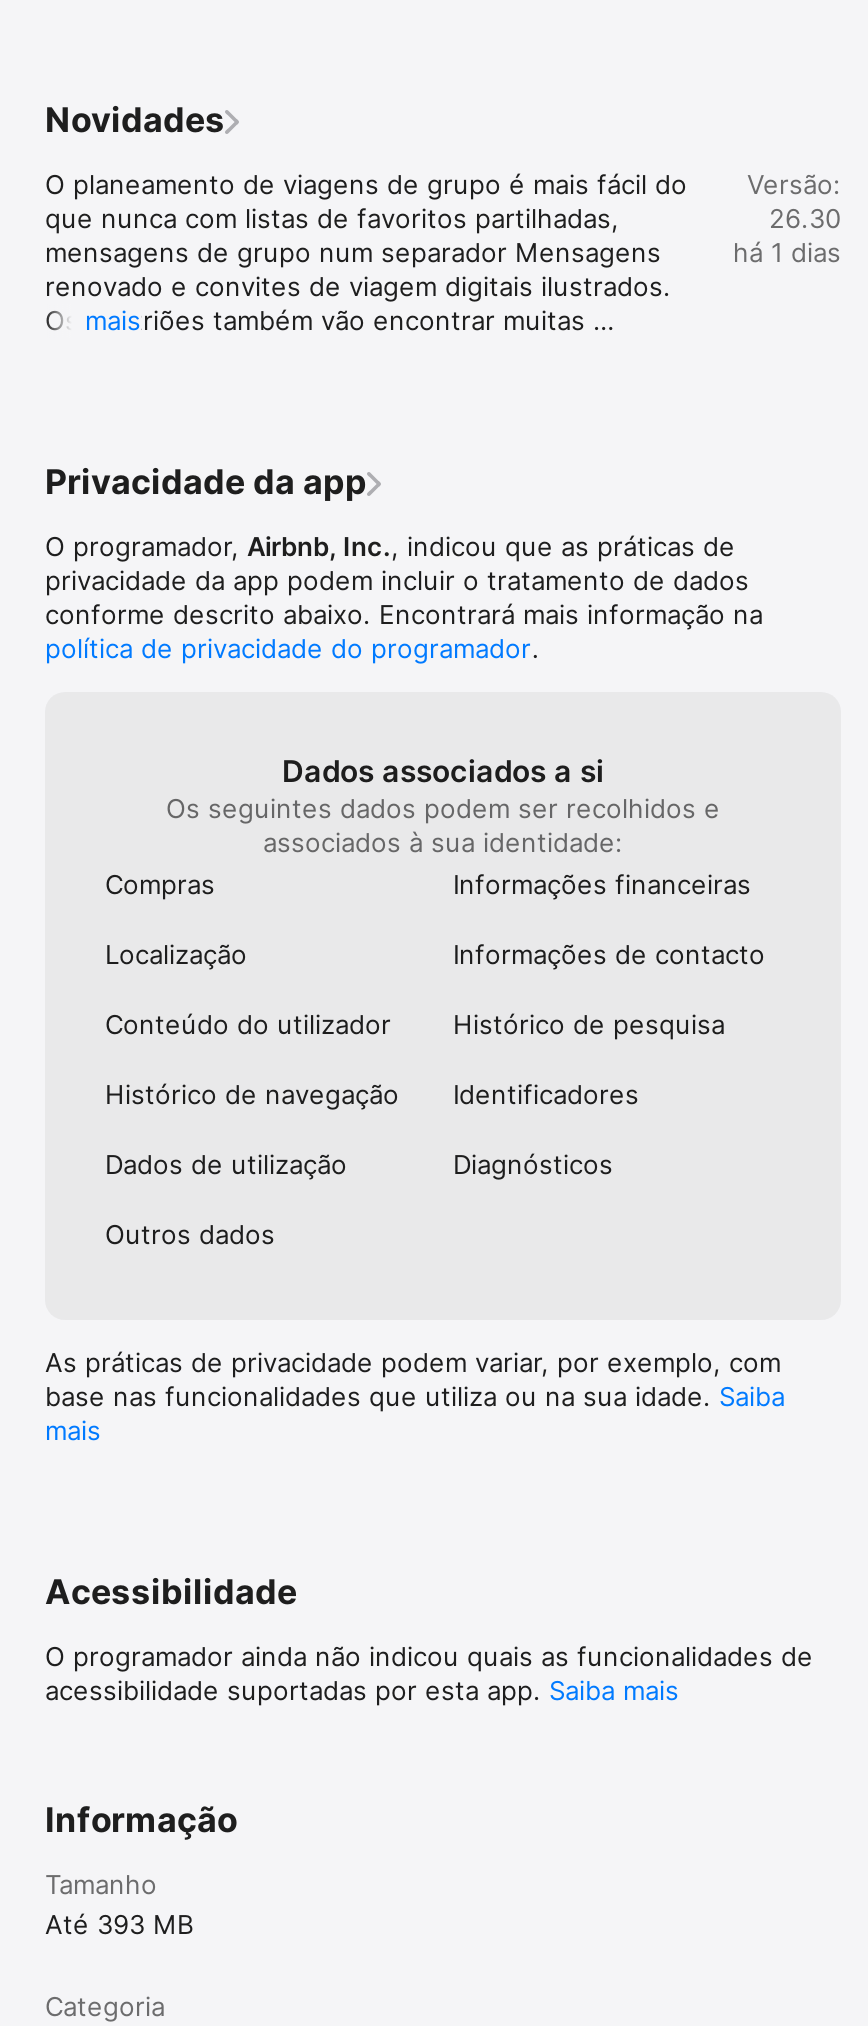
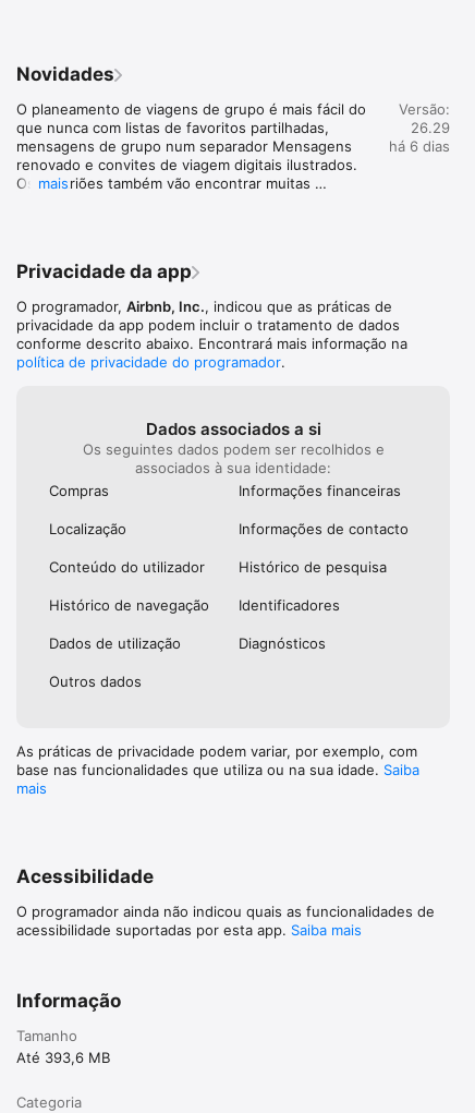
[769,202,841,234] 26.30 -> [411,119,450,136] 26.29
[733,236,841,268] há 1 dias -> [389,137,450,155] há 6 dias
[45,1908,193,1940] Até 393 MB -> [16,1049,110,1066] Até 393,6 MB

